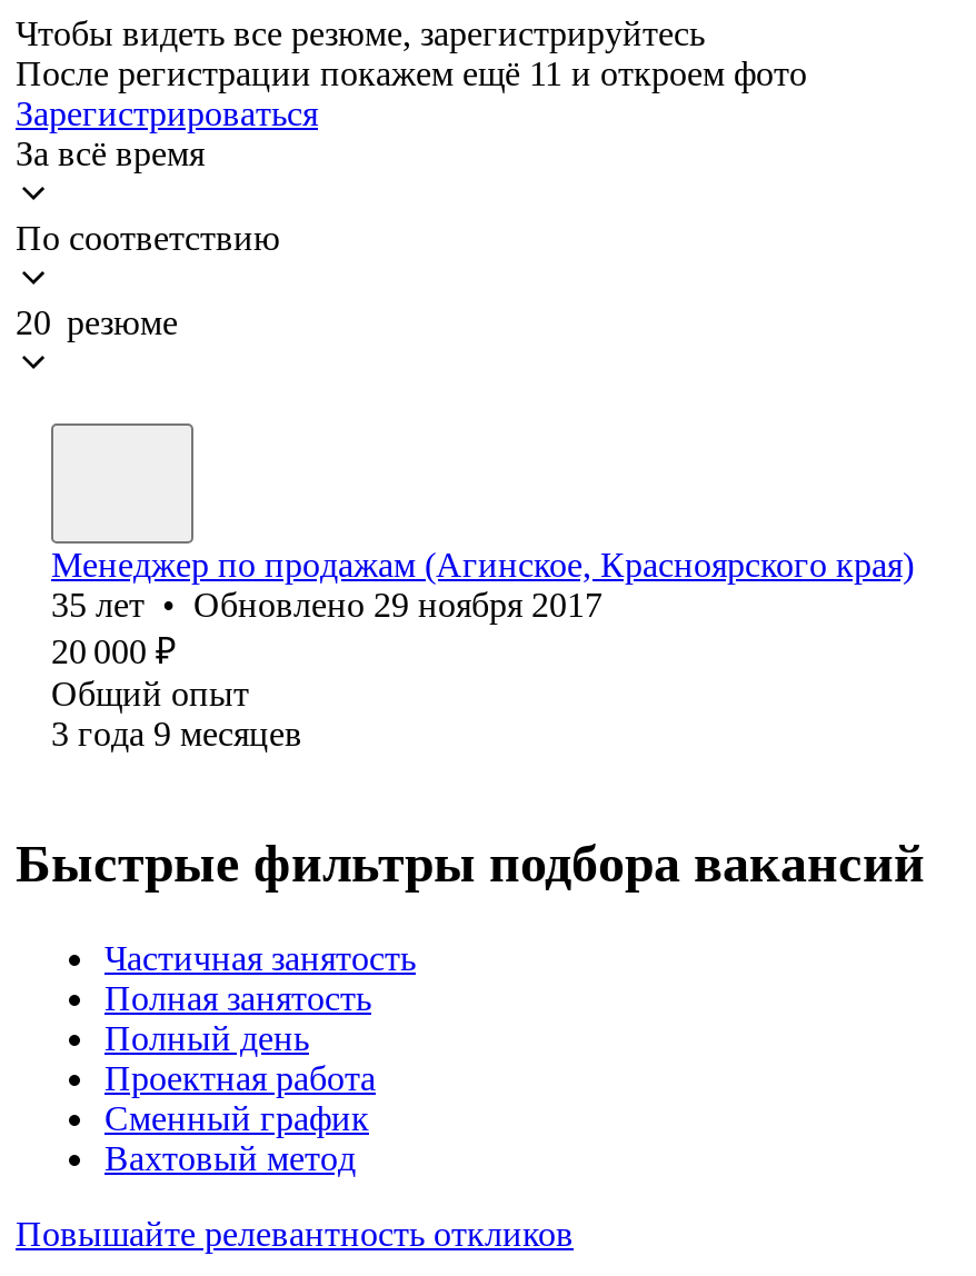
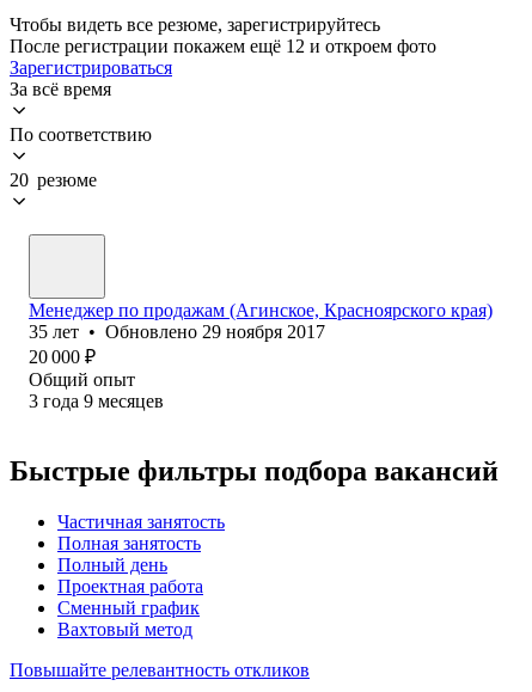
[16,54,807,92] После регистрации покажем ещё 11 и откроем фото -> [10,36,436,56] После регистрации покажем ещё 12 и откроем фото

